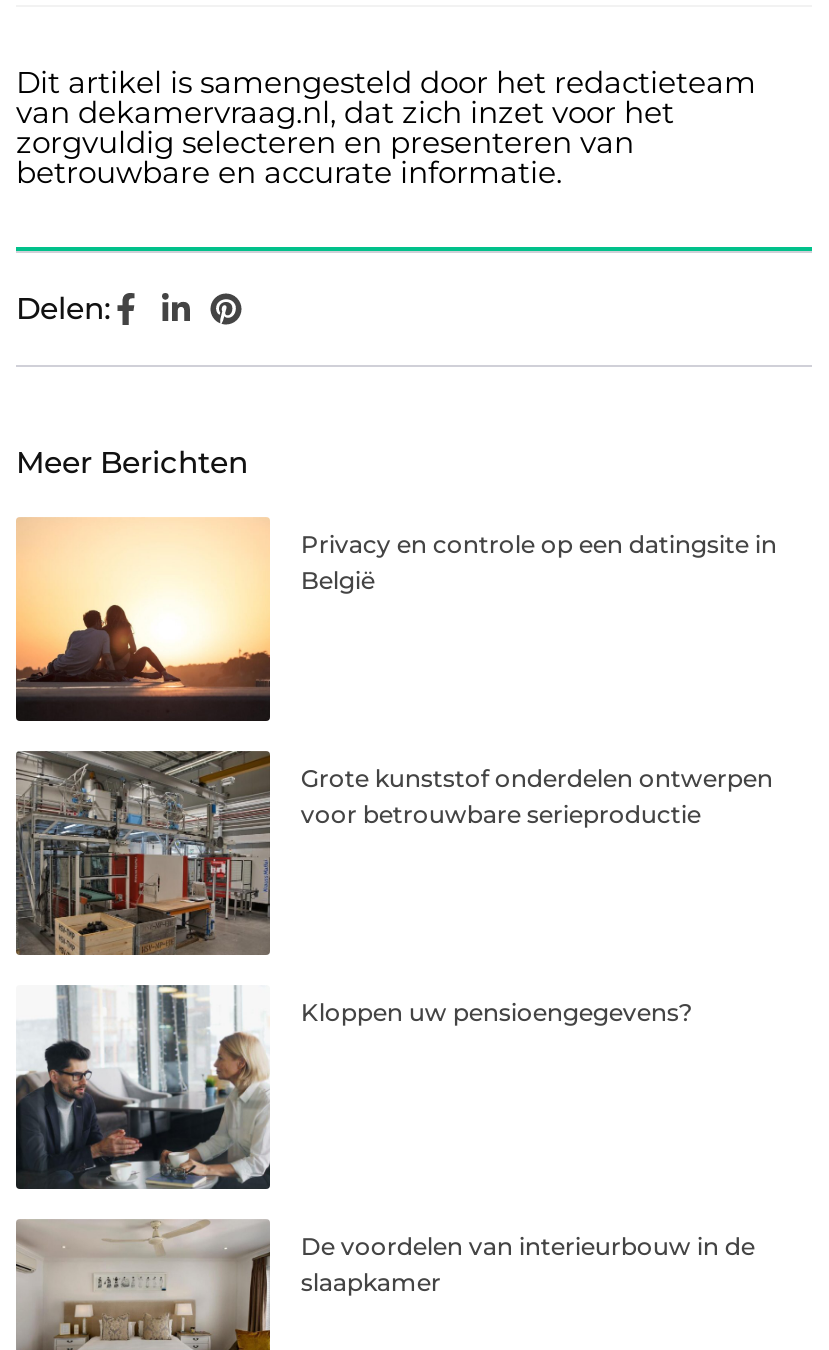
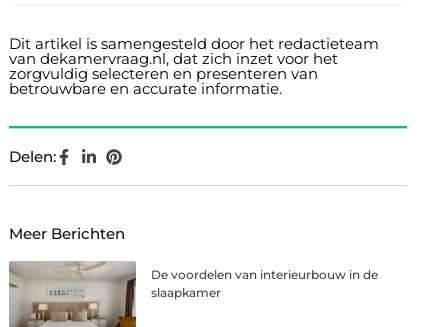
[14,517,777,723] [image] | Privacy en controle op een datingsite in | België -> none
[16,749,773,955] [image] | Grote kunststof onderdelen ontwerpen | voor betrouwbare serieproductie -> none
[16,983,693,1191] [image] | Kloppen uw pensioengegevens? -> none

